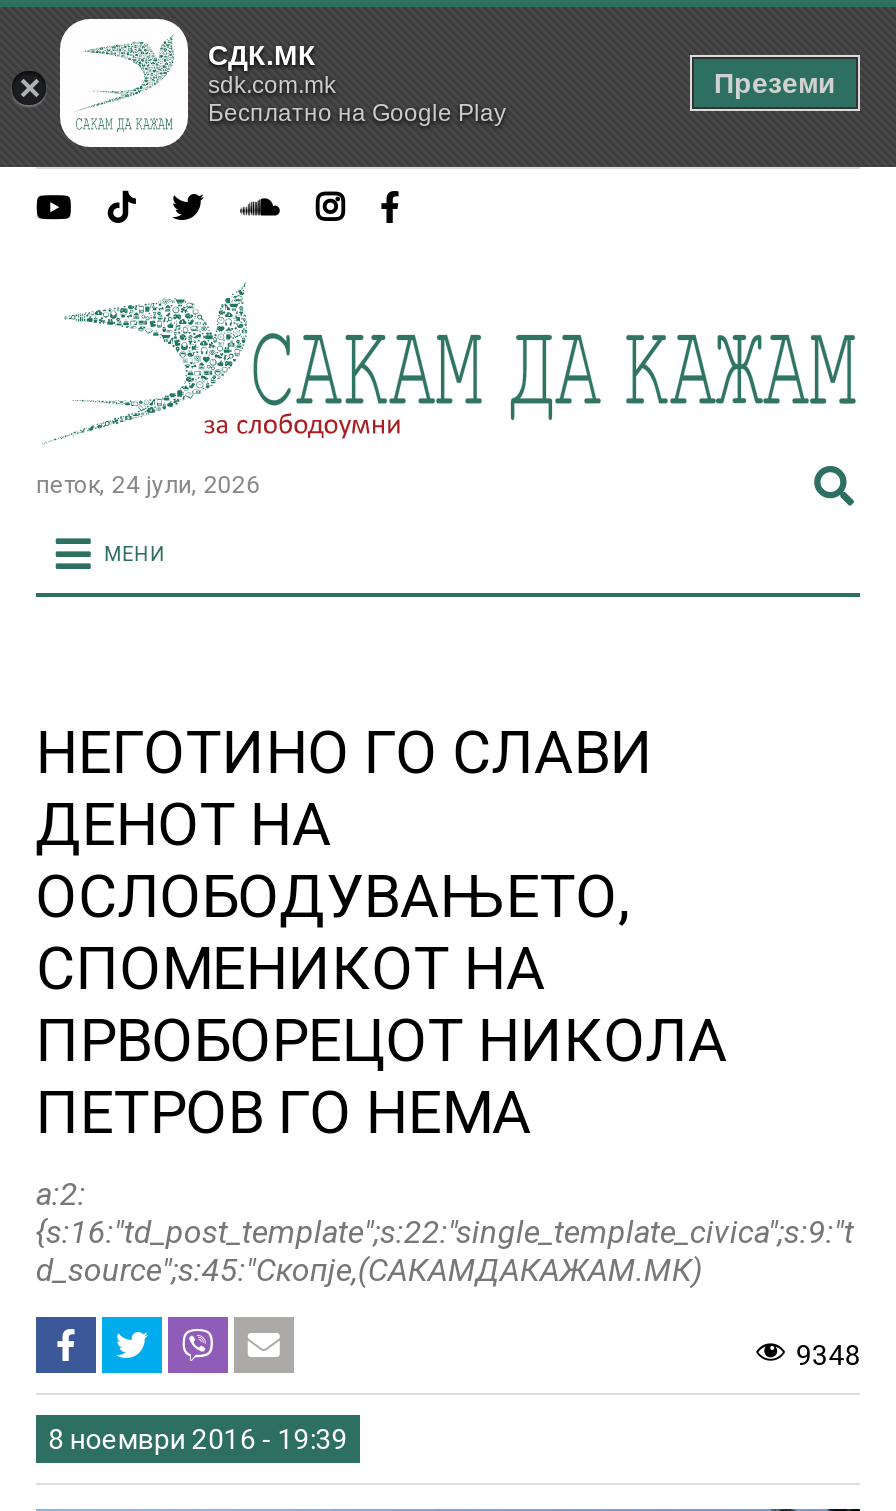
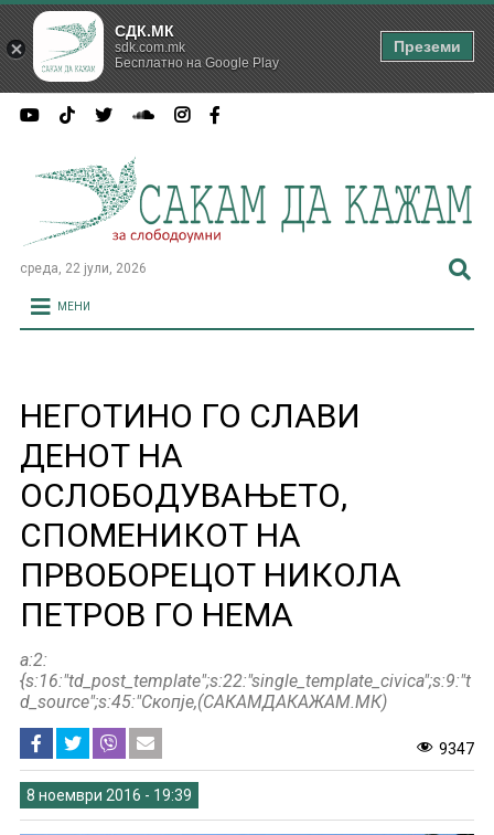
[36,470,260,498] петок, 24 јули, 2026 -> [20,260,147,276] среда, 22 јули, 2026
[796,1339,860,1371] 9348 -> [439,740,474,757] 9347

